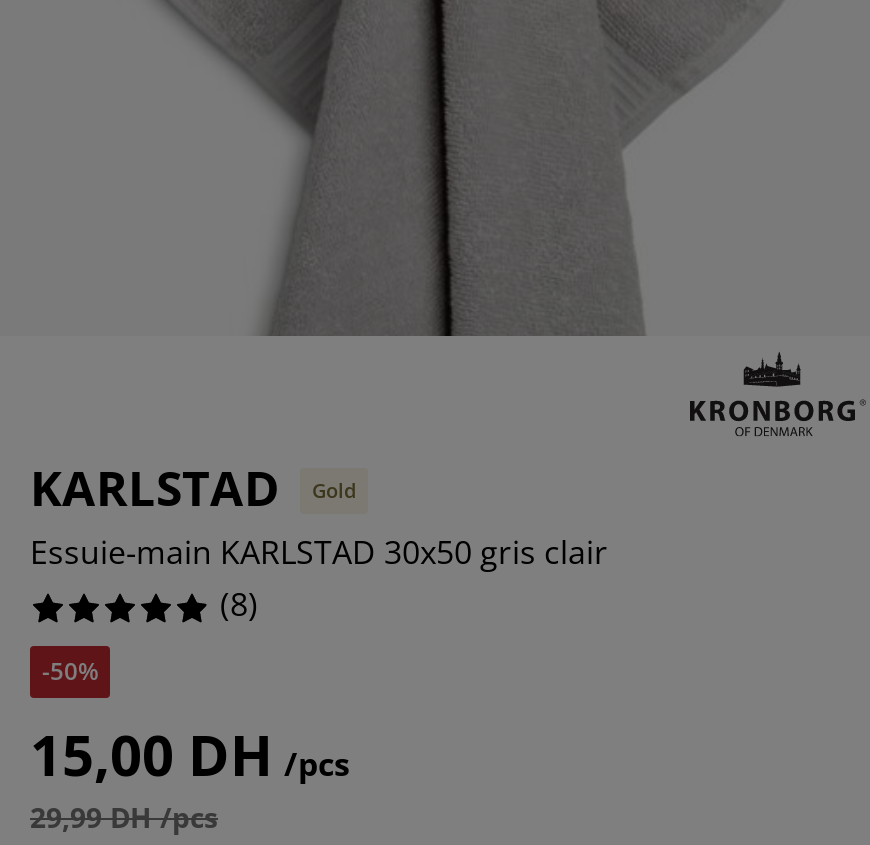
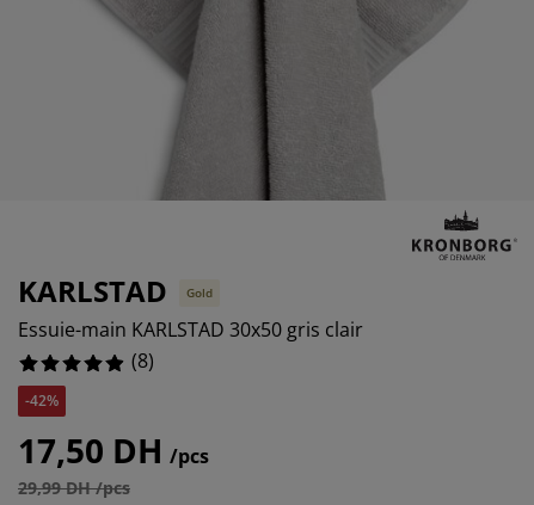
[42,653,98,687] -50% -> [25,390,59,410] -42%
[30,715,350,791] 15,00 DH /pcs -> [18,427,209,472] 17,50 DH /pcs

